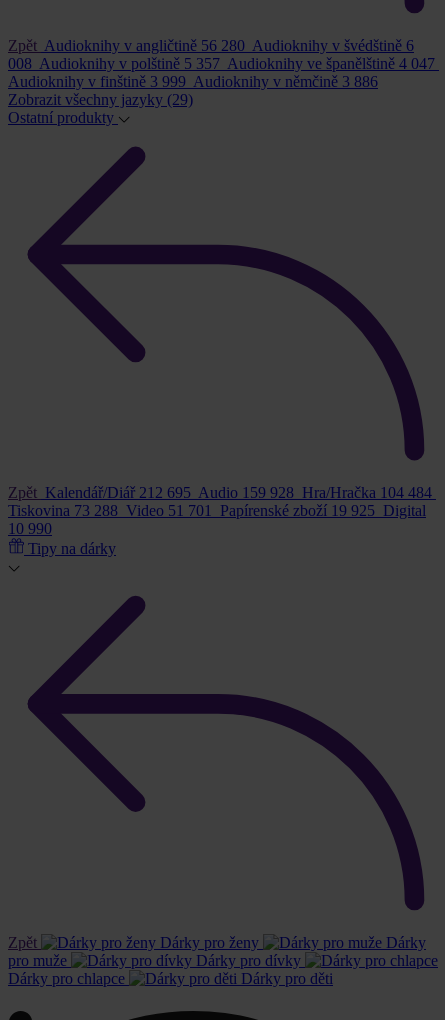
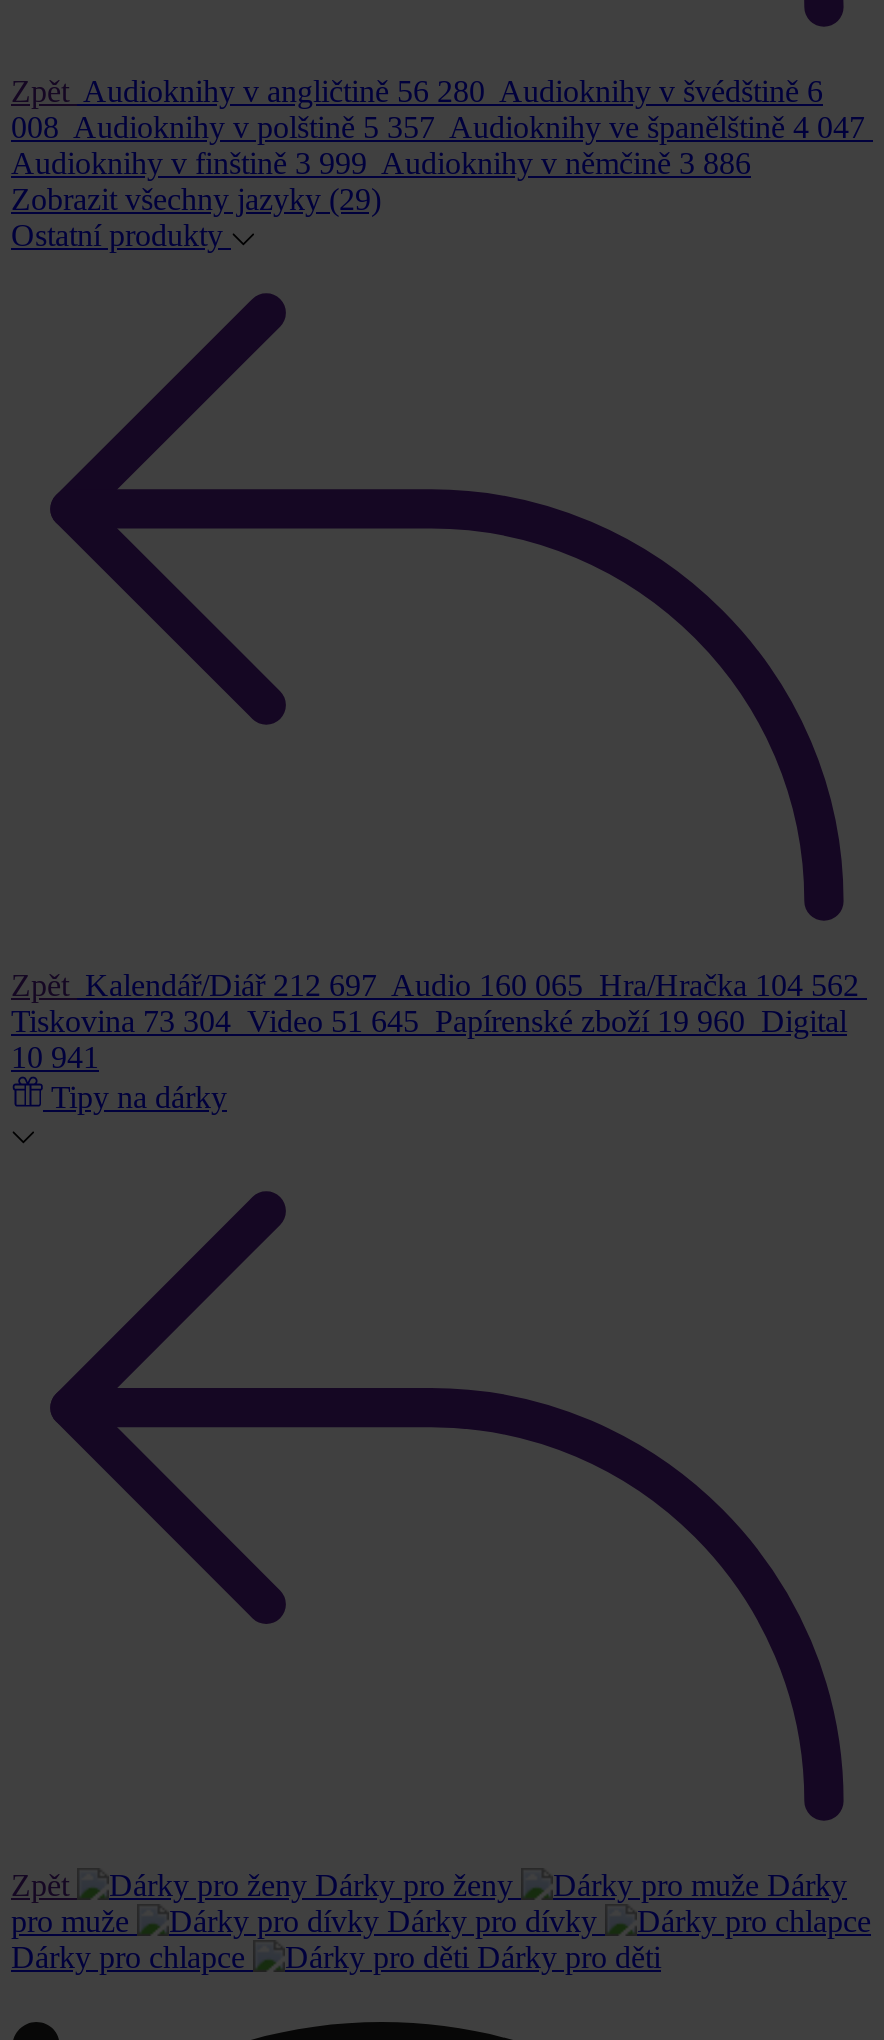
[8,484,432,501] Zpět Kalendář/Diář 212 695 Audio 159 928 Hra/Hračka 104 484 -> [11,968,859,1002] Zpět Kalendář/Diář 212 697 Audio 160 065 Hra/Hračka 104 562
[8,502,426,519] Tiskovina 73 288 Video 51 701 Papírenské zboží 19 925 Digital -> [11,1004,847,1038] Tiskovina 73 304 Video 51 645 Papírenské zboží 19 960 Digital
[8,520,52,537] 10 990 -> [11,1040,99,1074] 10 941

